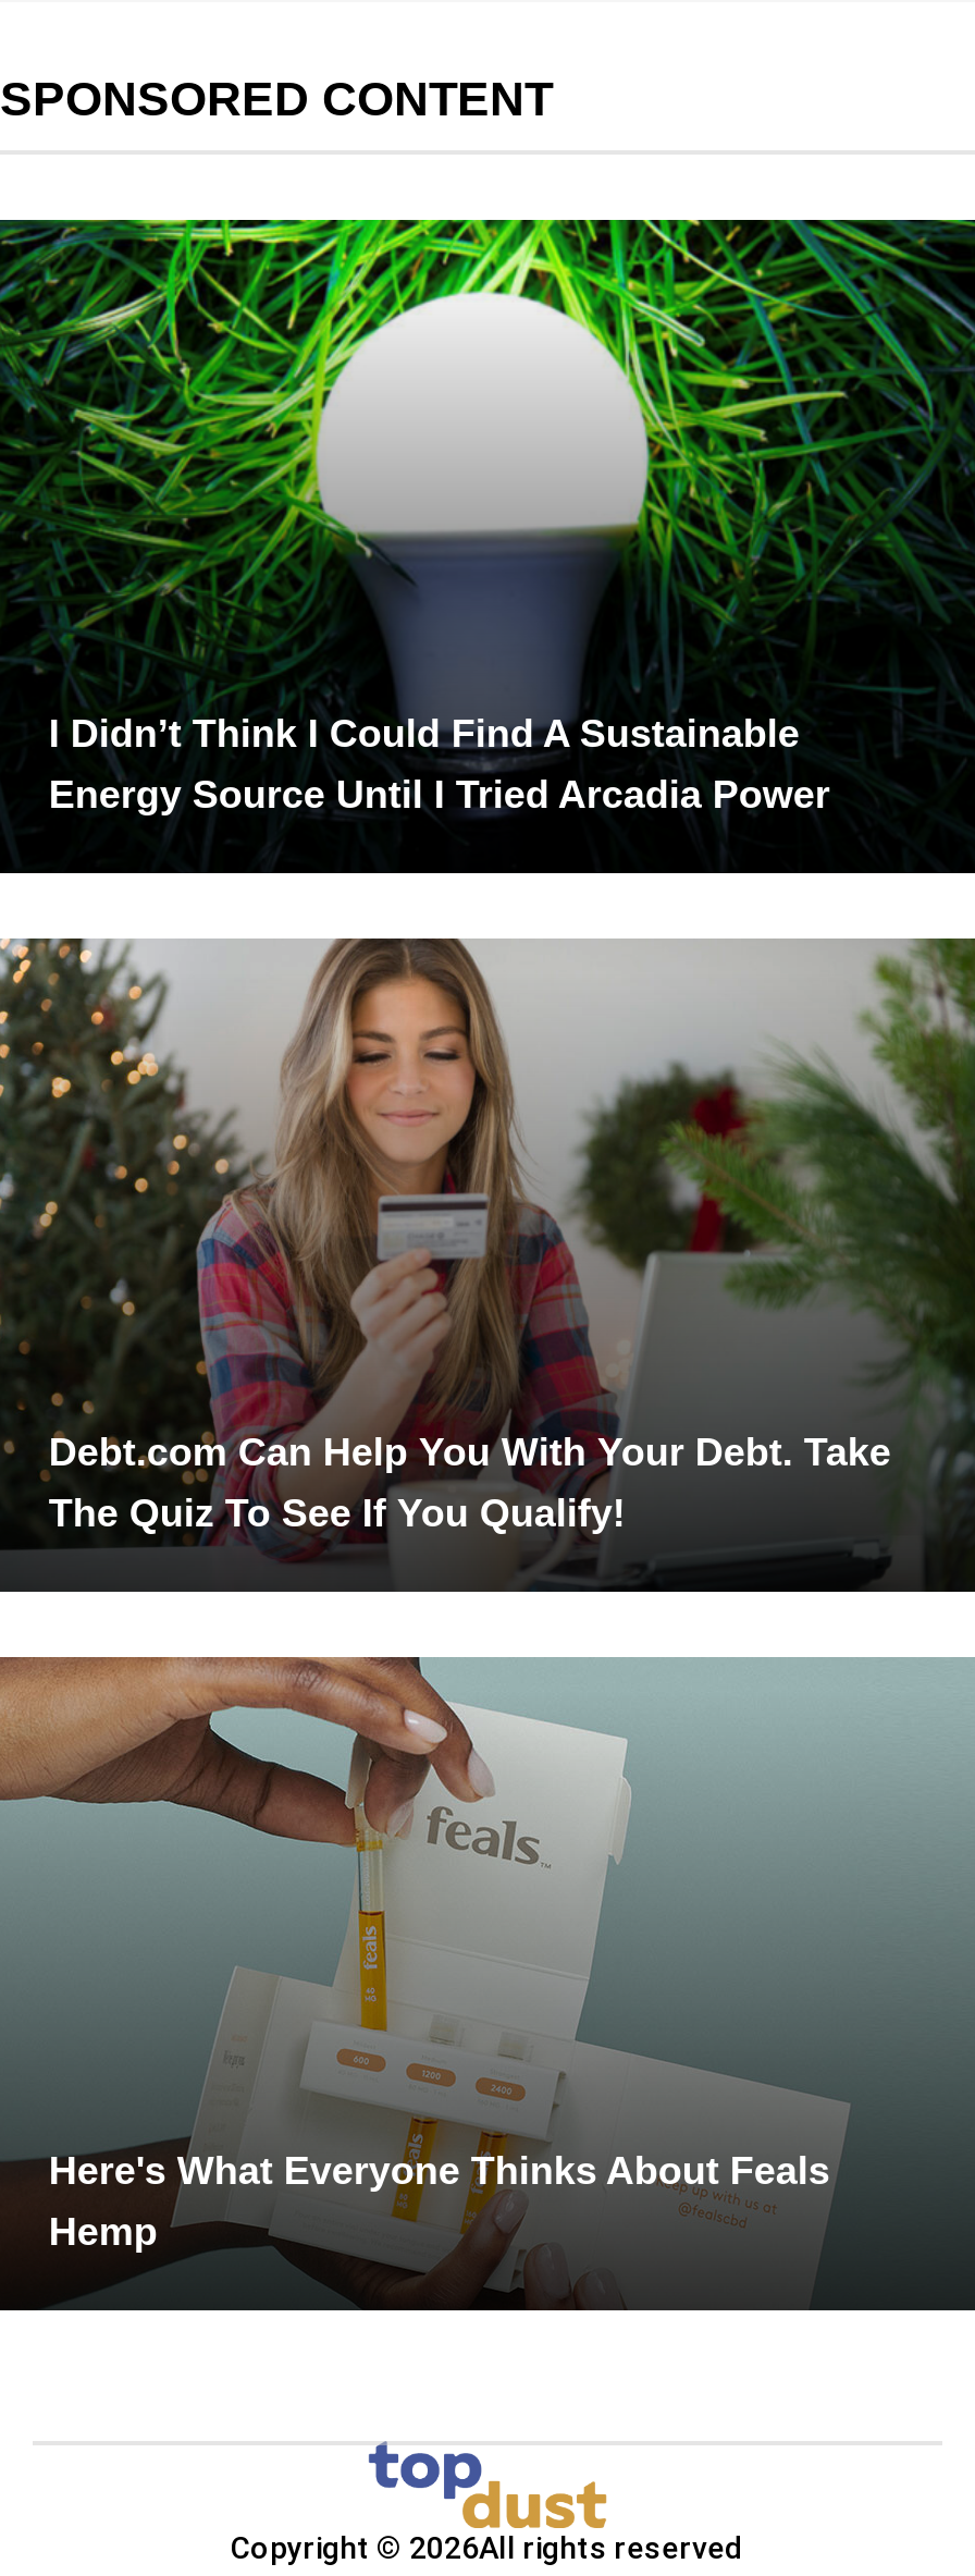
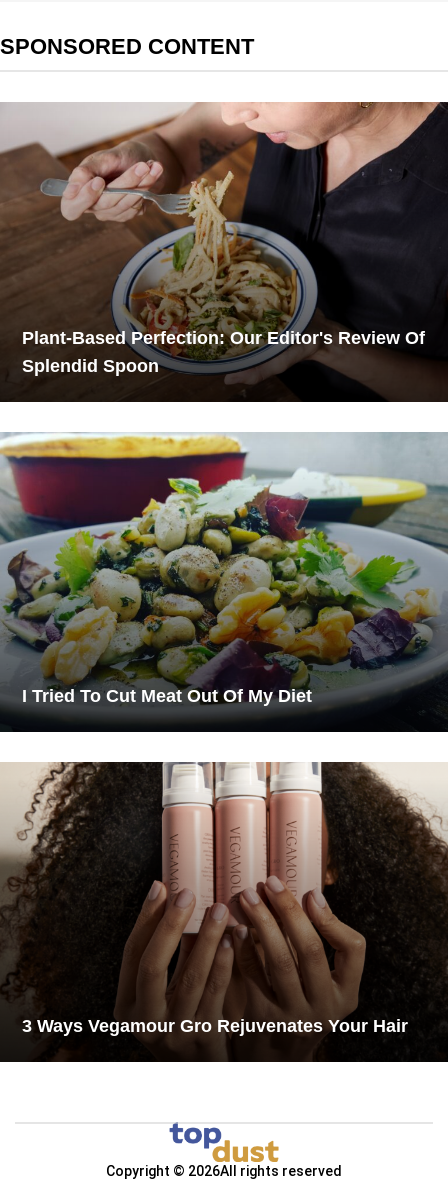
[7,218,968,869] [image] | I Didn’t Think I Could Find A Sustainable | Energy Source Until I Tried Arcadia Power -> [3,101,445,401] [image] | Plant-Based Perfection: Our Editor's Review Of | Splendid Spoon
[7,936,968,1590] [image] | Debt.com Can Help You With Your Debt. Take | The Quiz To See If You Qualify! -> [3,432,445,730] [image] | I Tried To Cut Meat Out Of My Diet
[7,1655,968,2310] [image] | Here's What Everyone Thinks About Feals | Hemp -> [3,761,445,1061] [image] | 3 Ways Vegamour Gro Rejuvenates Your Hair

